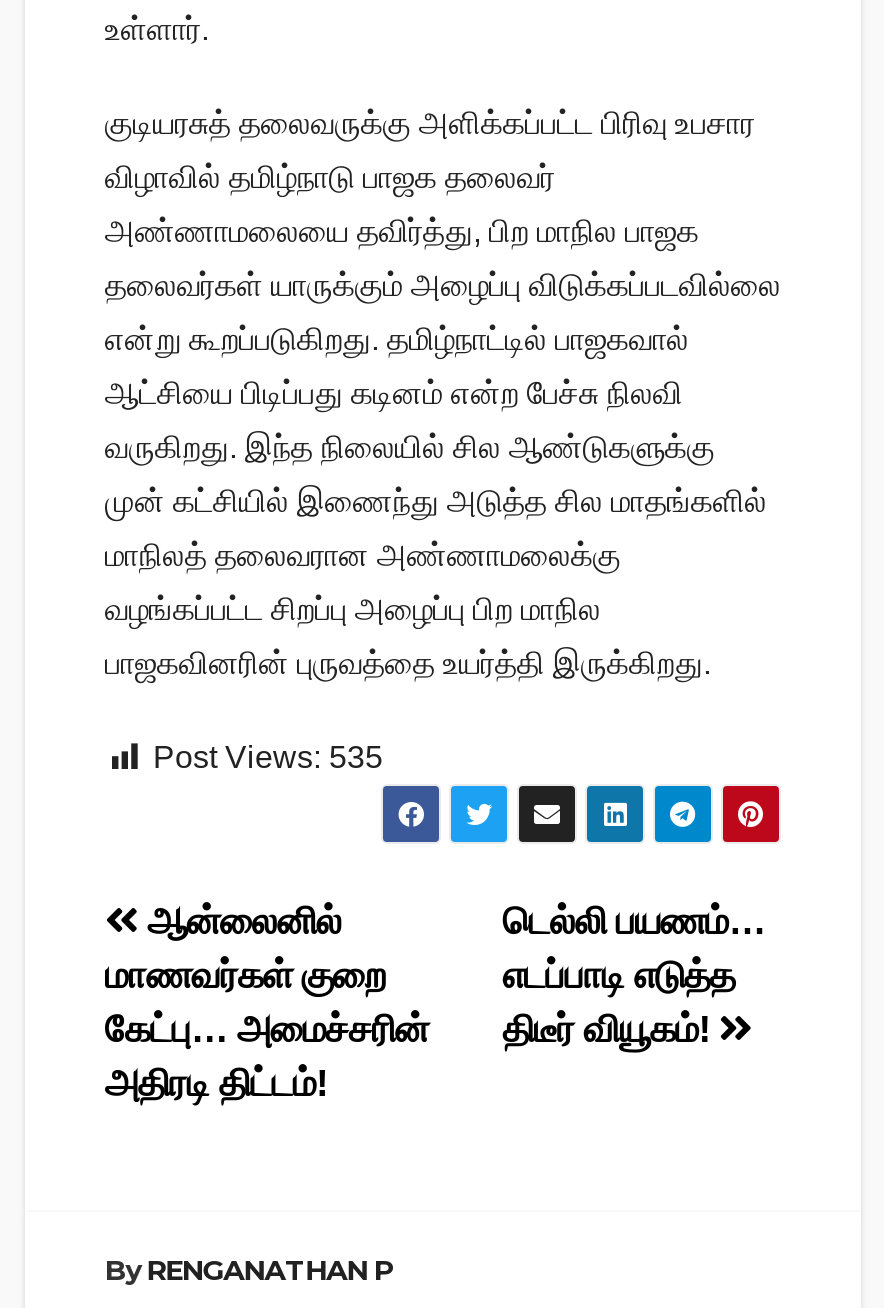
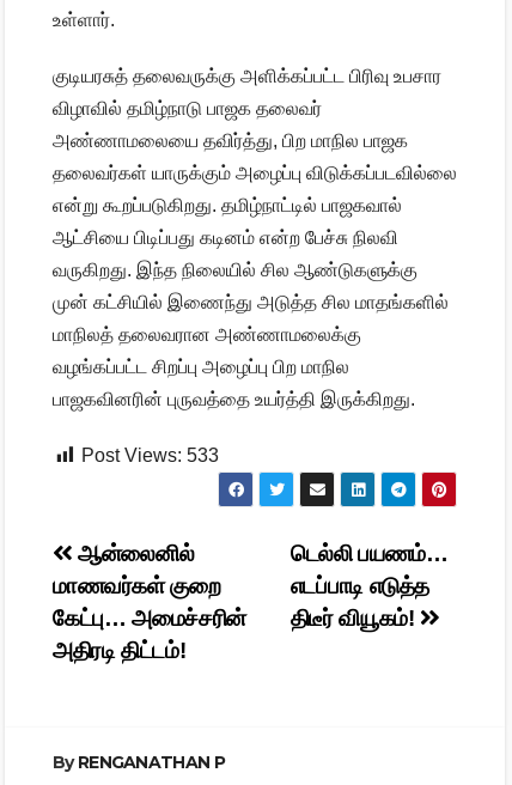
[153,740,383,774] Post Views: 535 -> [81,445,219,465] Post Views: 533

